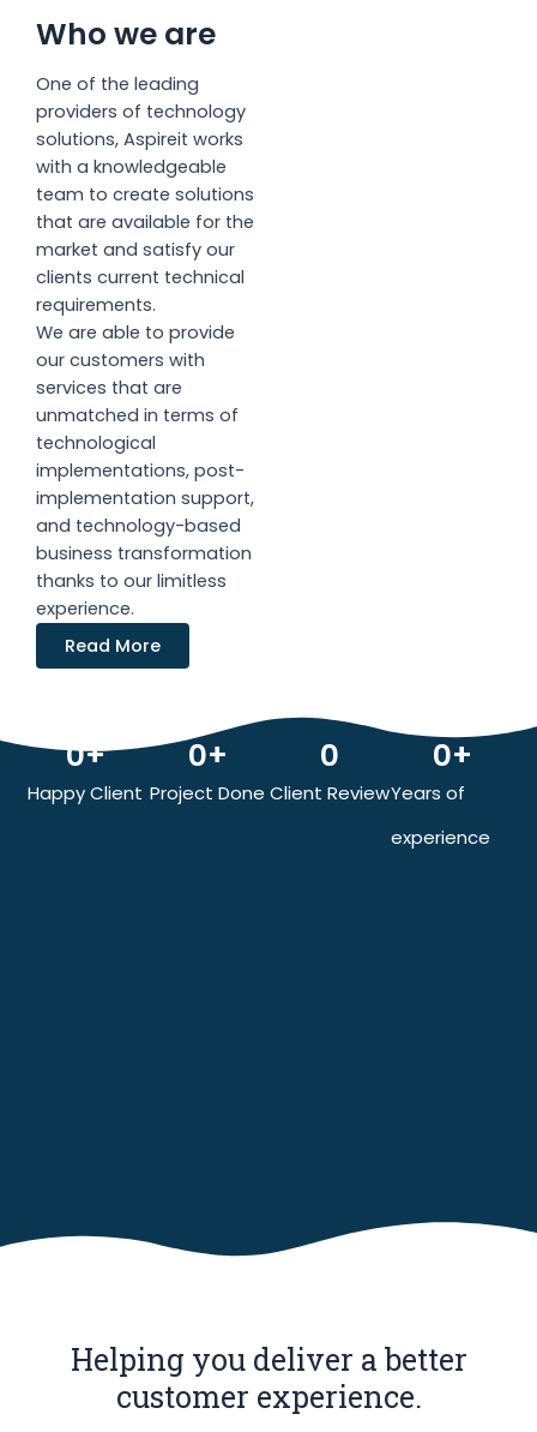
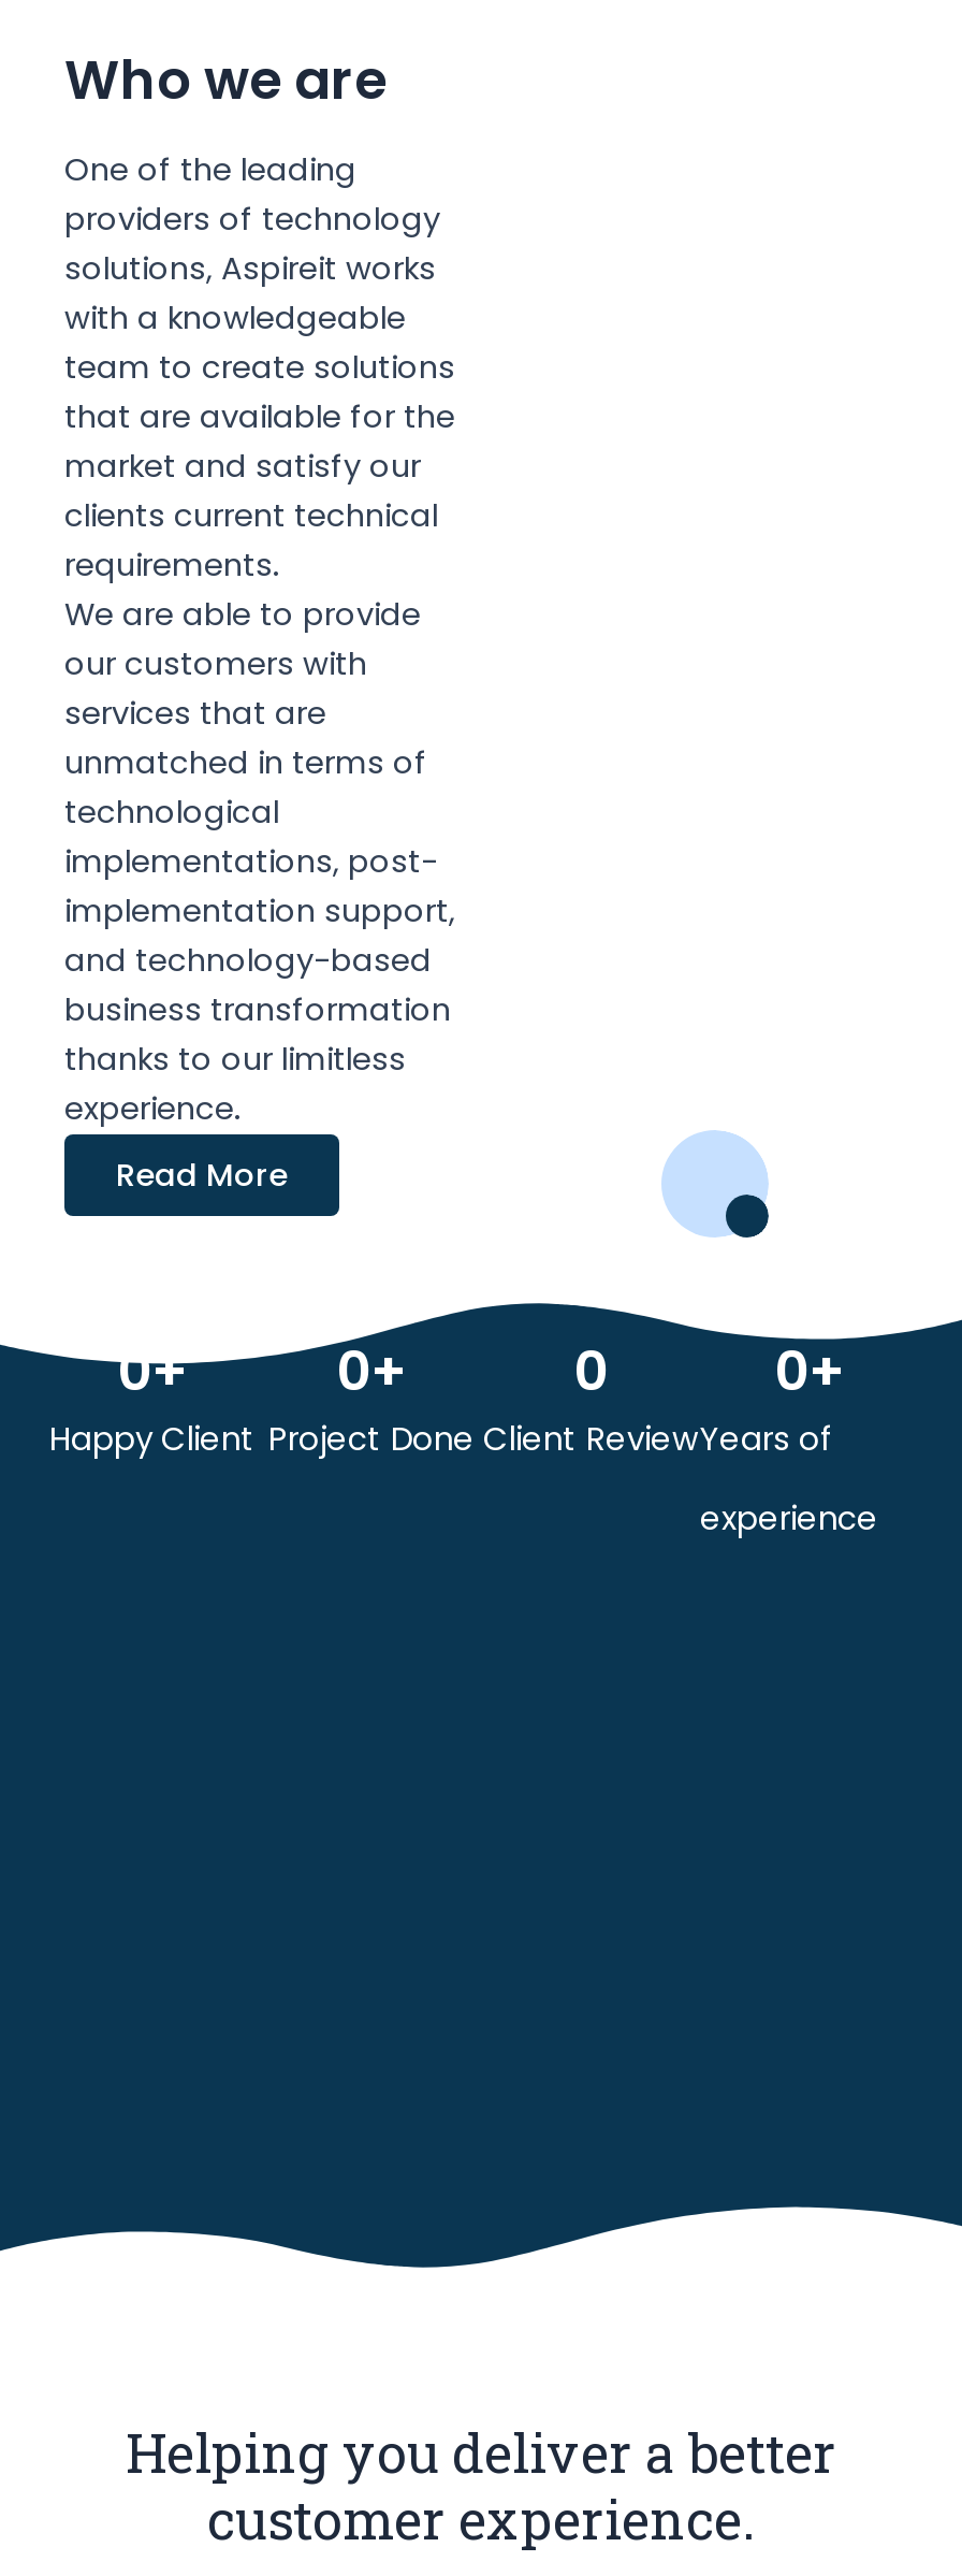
none -> [661,1130,771,1240] [image]

